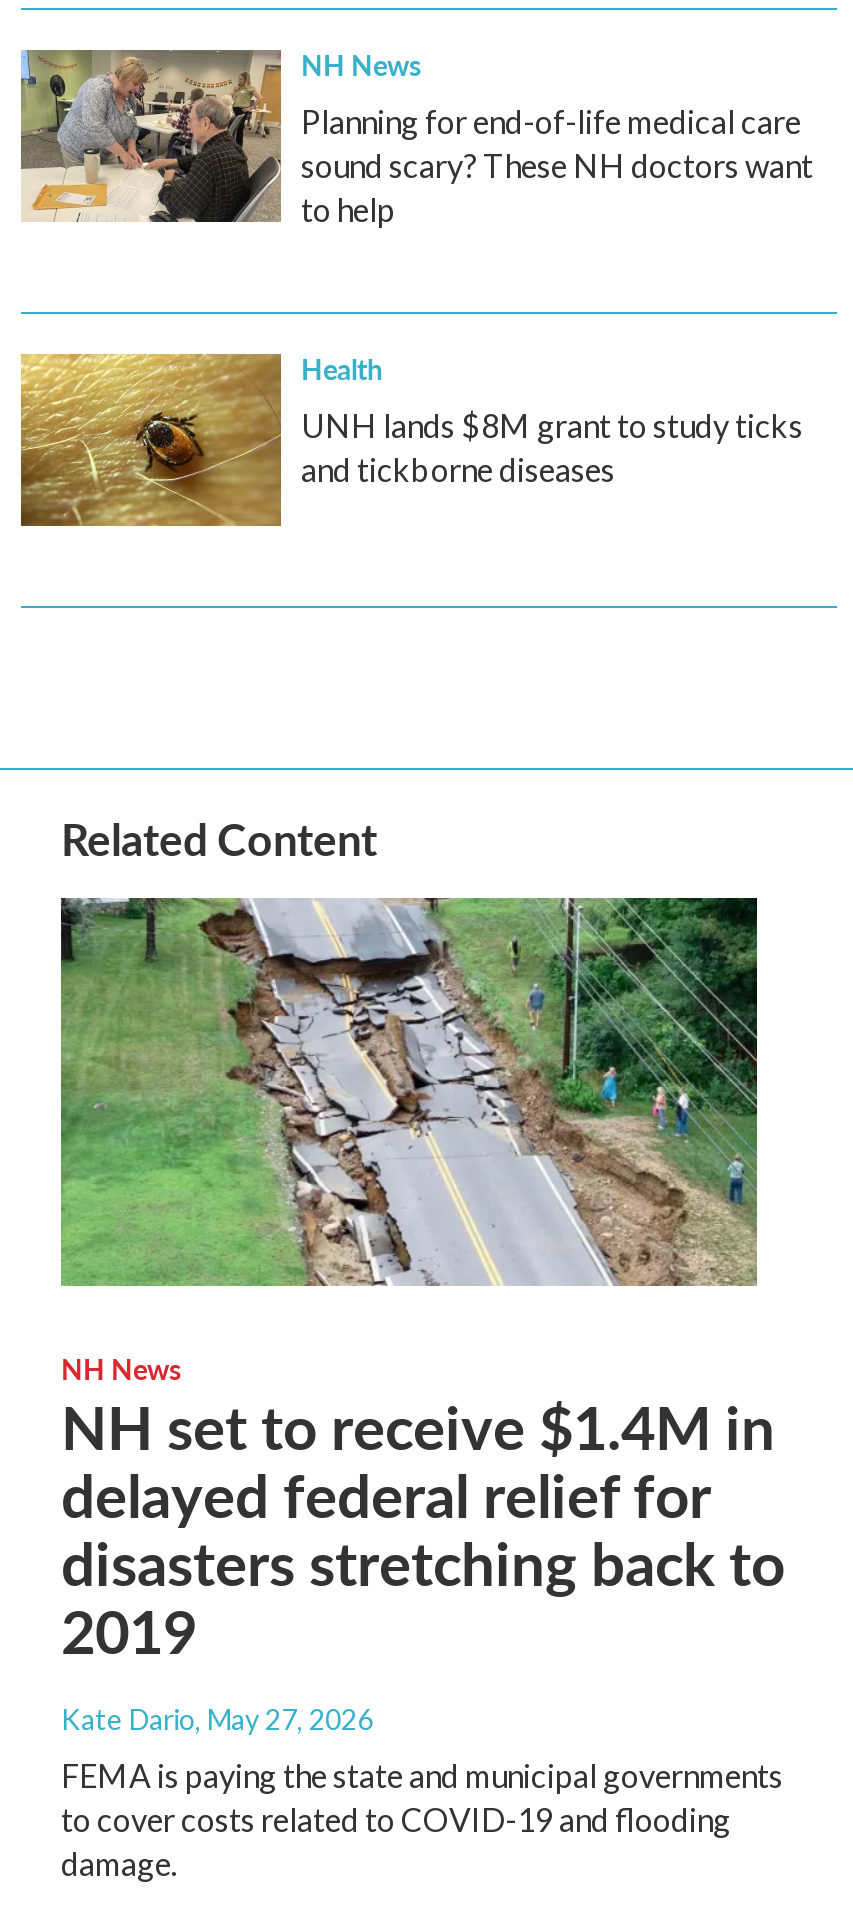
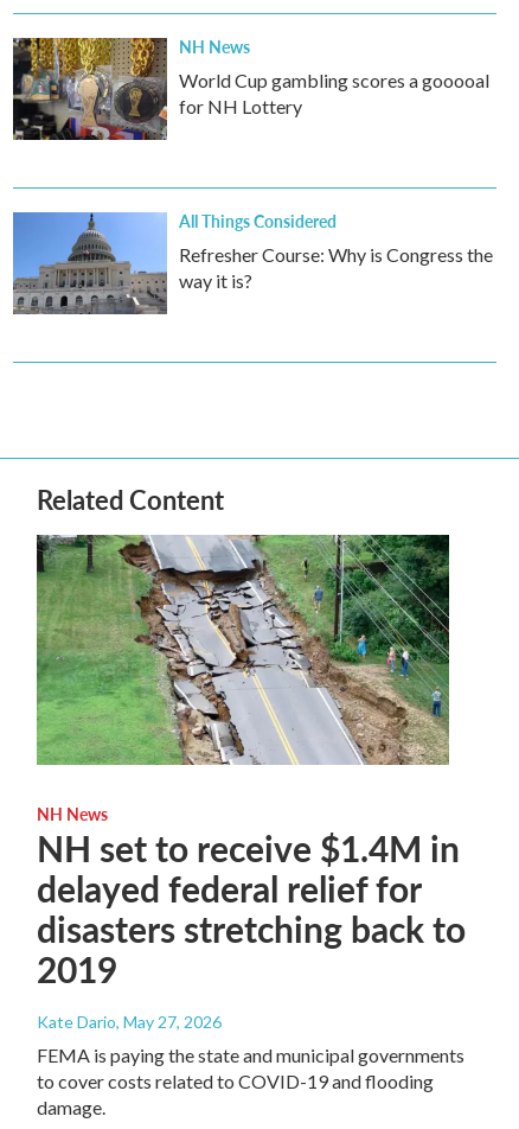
[19,48,813,229] [image] | Planning for end-of-life medical care | sound scary? These NH doctors want | to help -> [12,37,489,141] [image] | World Cup gambling scores a gooooal | for NH Lottery
[19,349,803,528] [image] | Health | UNH lands $8M grant to study ticks | and tickborne diseases -> [12,209,493,315] [image] | All Things Considered | Refresher Course: Why is Congress the | way it is?

